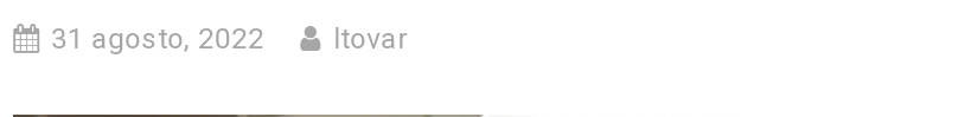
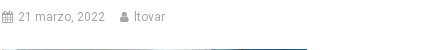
[51,23,265,56] 31 agosto, 2022 -> [18,10,105,24] 21 marzo, 2022

